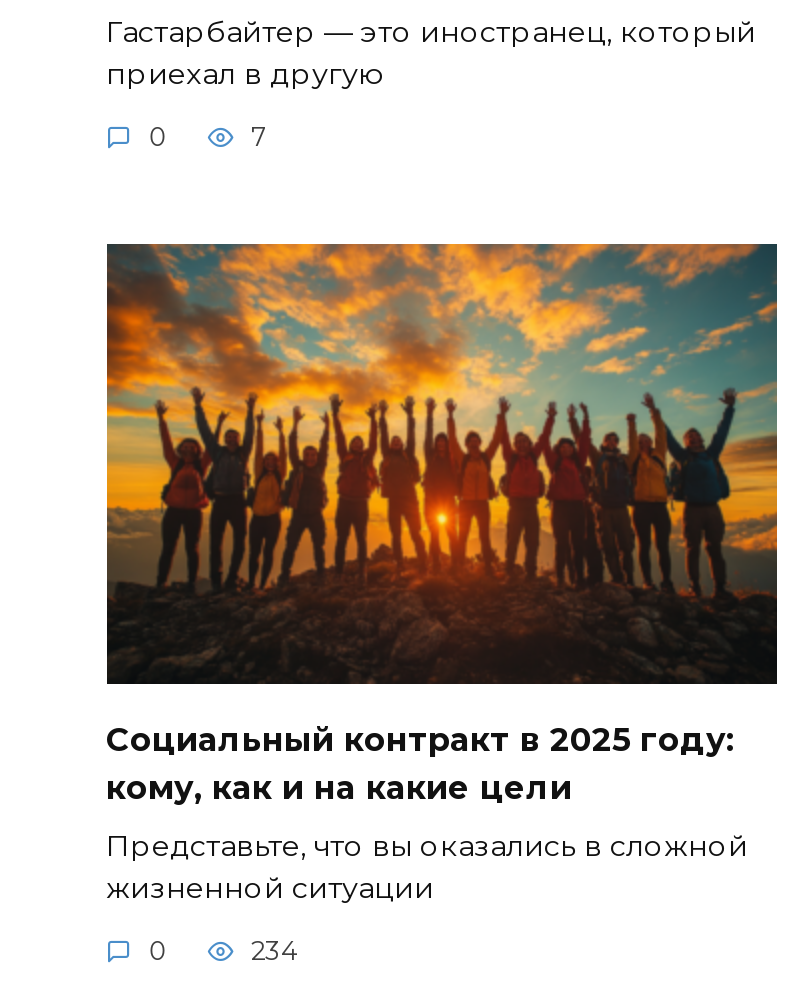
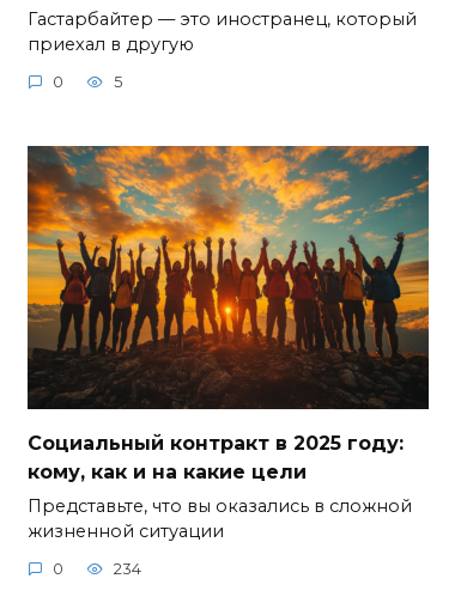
[251,123,265,153] 7 -> [114,73,122,91] 5

